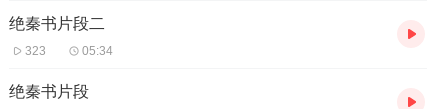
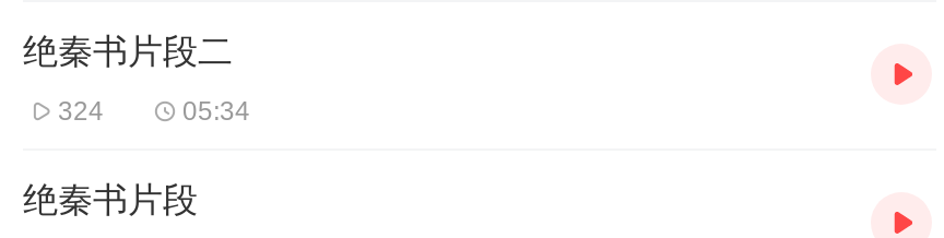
[25,44,46,58] 323 -> [58,96,104,126] 324

